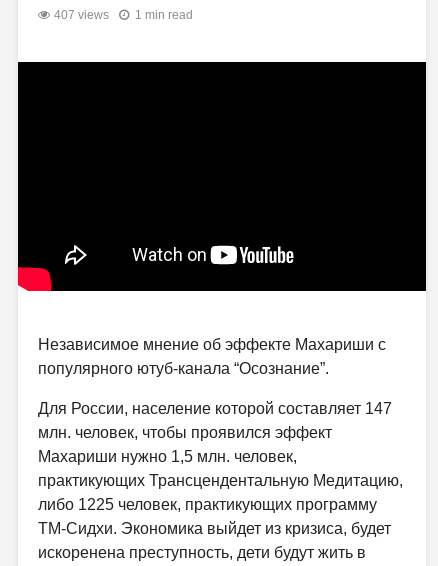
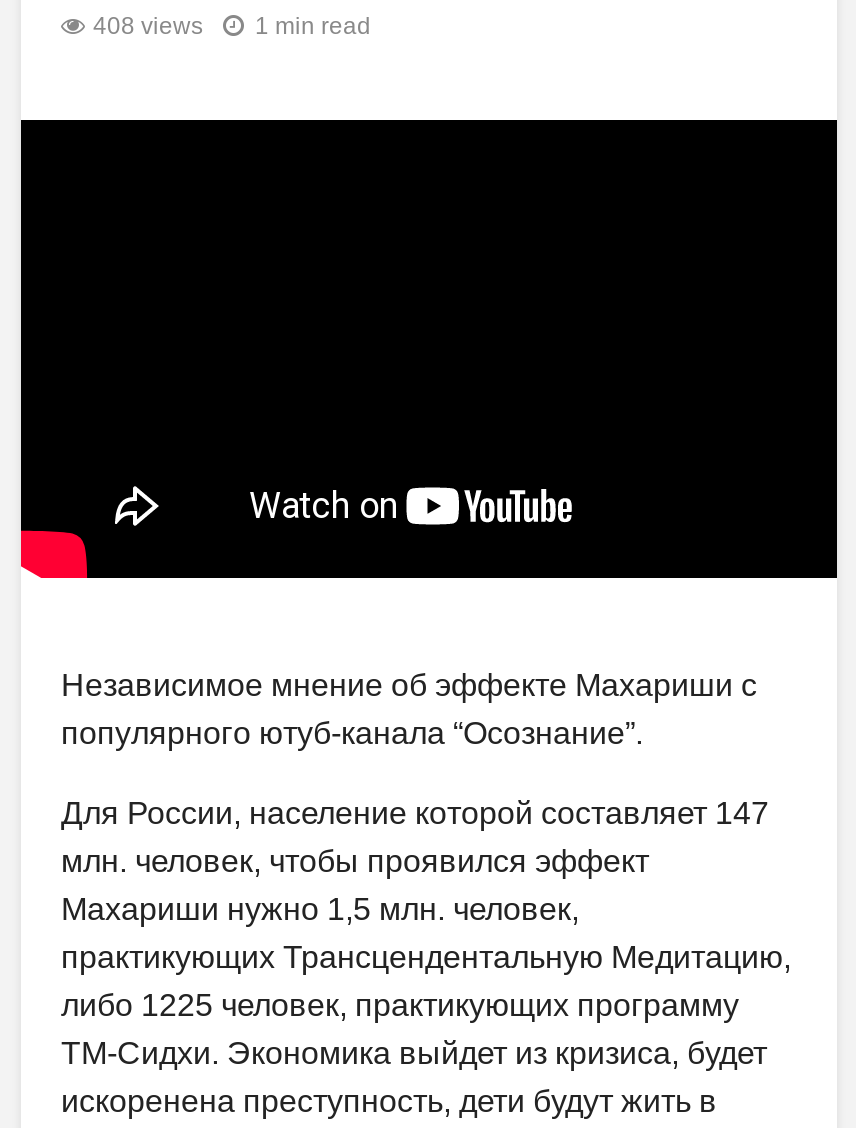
[54,7,193,21] 407 views 1 min read -> [93,11,371,39] 408 views 1 min read

